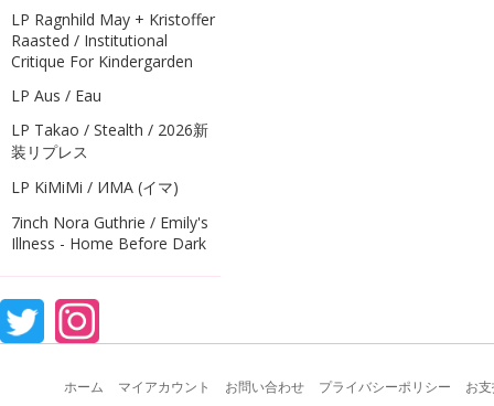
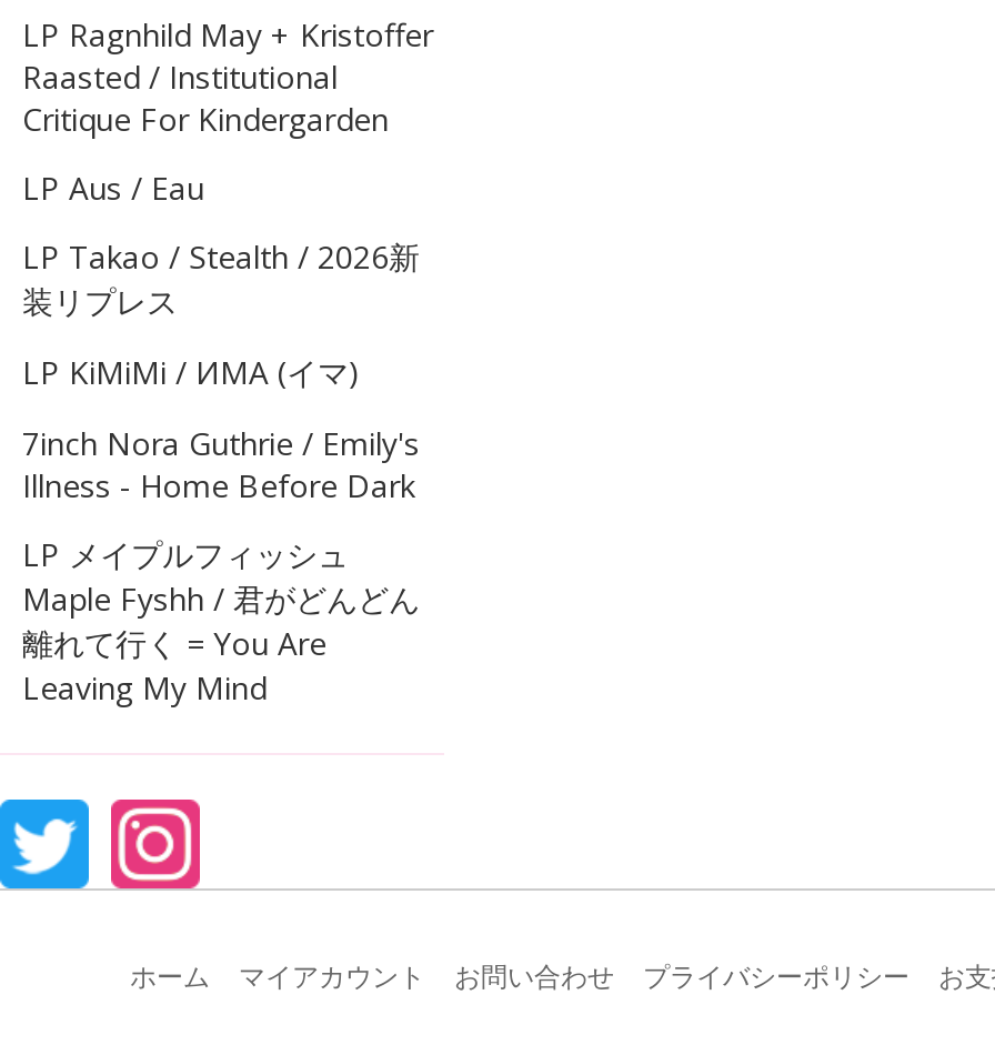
none -> [22,533,420,709] LP メイプルフィッシュ | Maple Fyshh / 君がどんどん | 離れて行く = You Are | Leaving My Mind

